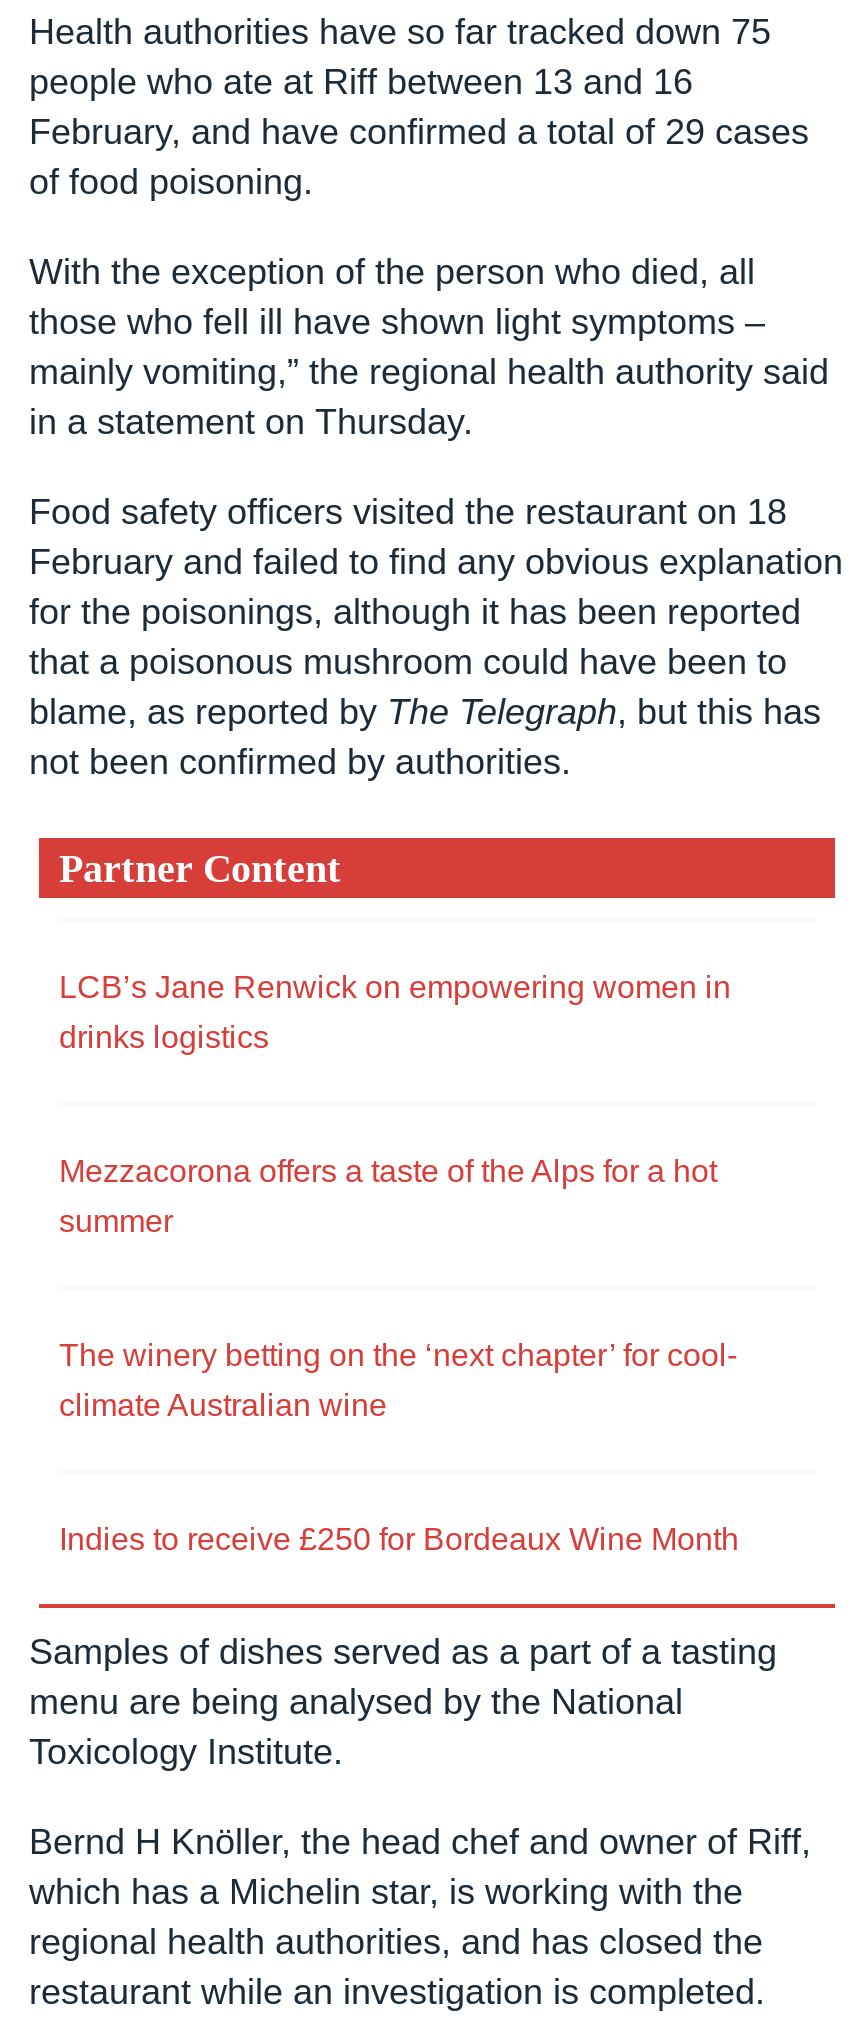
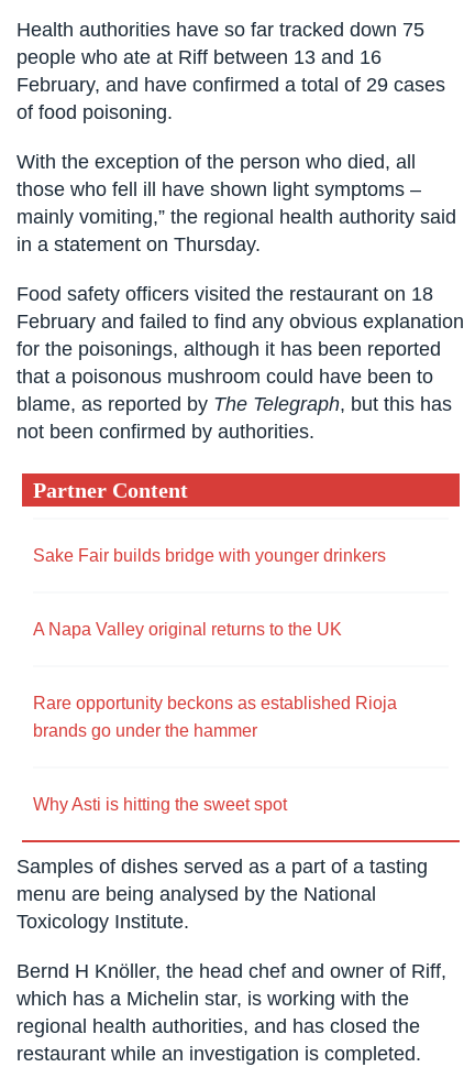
[59,971,731,1055] LCB’s Jane Renwick on empowering women in | drinks logistics -> [33,546,386,565] Sake Fair builds bridge with younger drinkers
[59,1155,717,1239] Mezzacorona offers a taste of the Alps for a hot | summer -> [33,620,342,639] A Napa Valley original returns to the UK
[59,1339,737,1423] The winery betting on the ‘next chapter’ for cool- | climate Australian wine -> [33,694,397,740] Rare opportunity beckons as established Rioja | brands go under the hammer
[59,1523,739,1557] Indies to receive £250 for Bordeaux Wine Month -> [33,795,287,814] Why Asti is hitting the sweet spot

